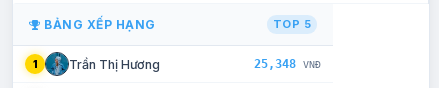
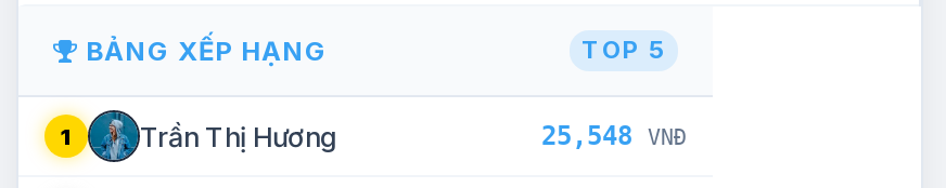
[254,56,321,70] 25,348 VNĐ -> [541,120,687,150] 25,548 VNĐ

